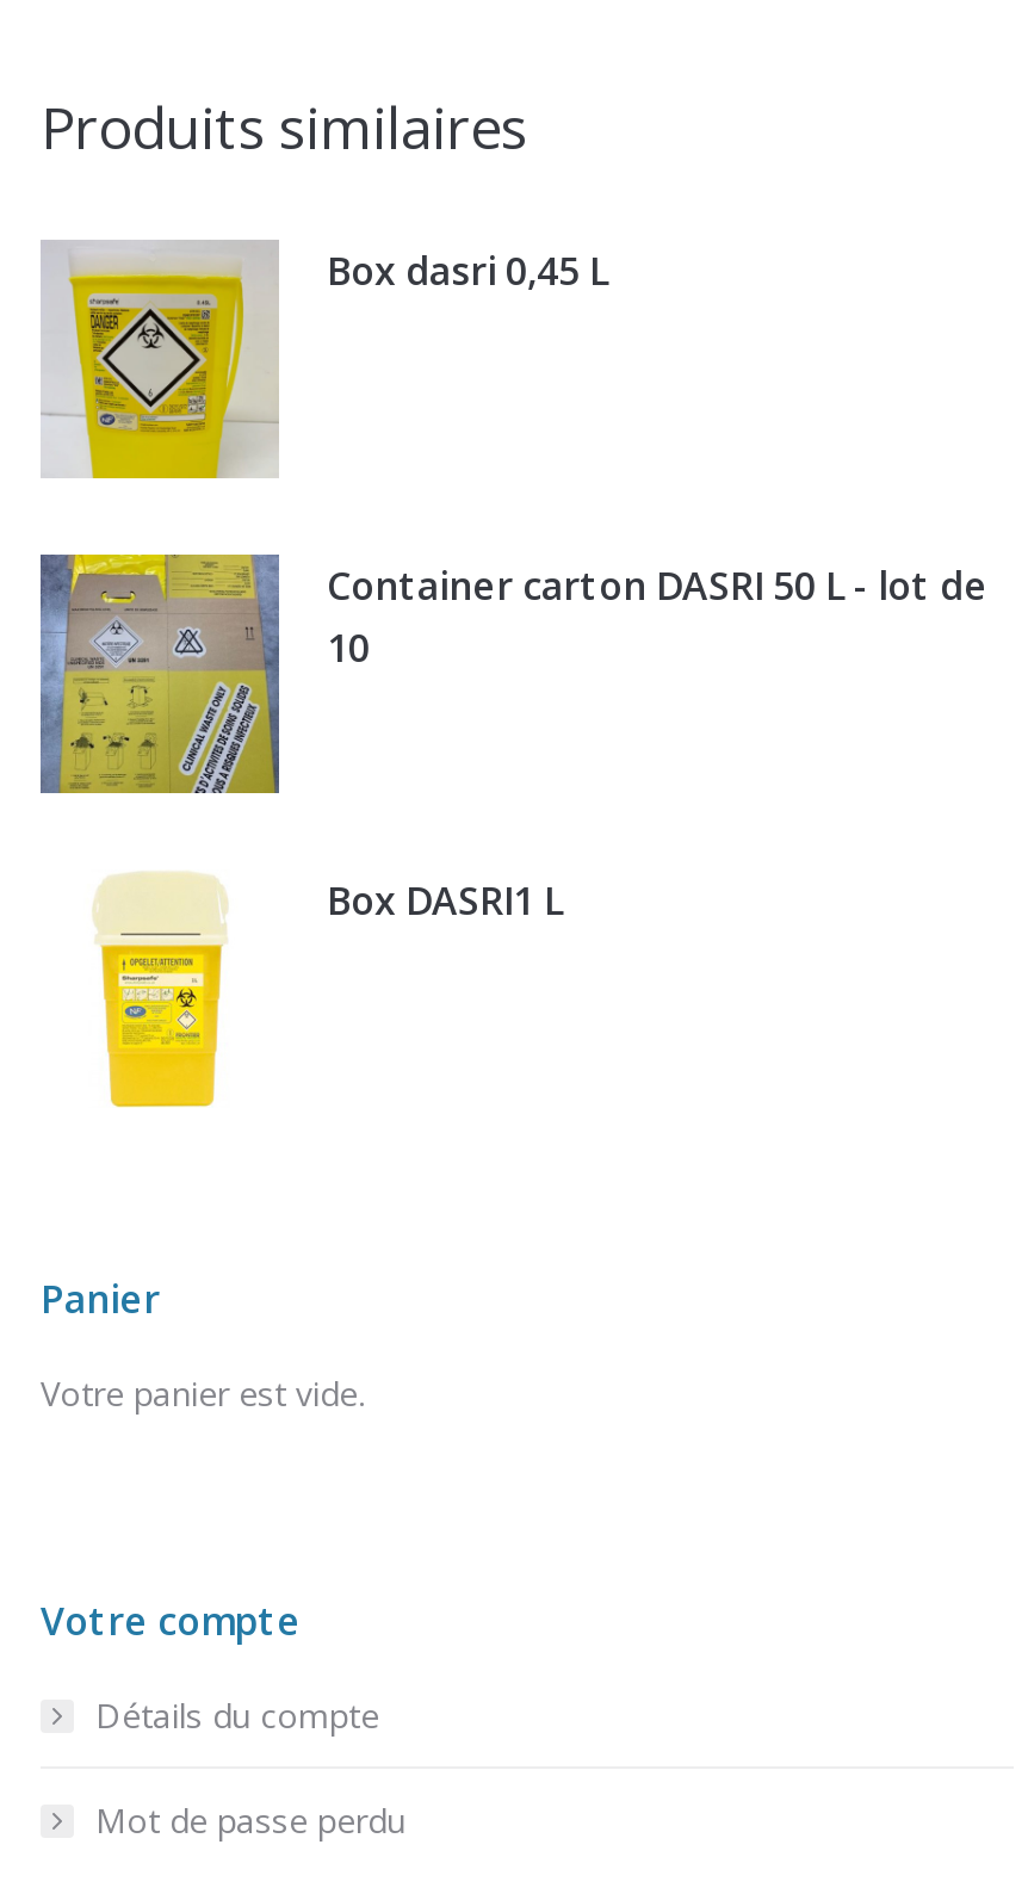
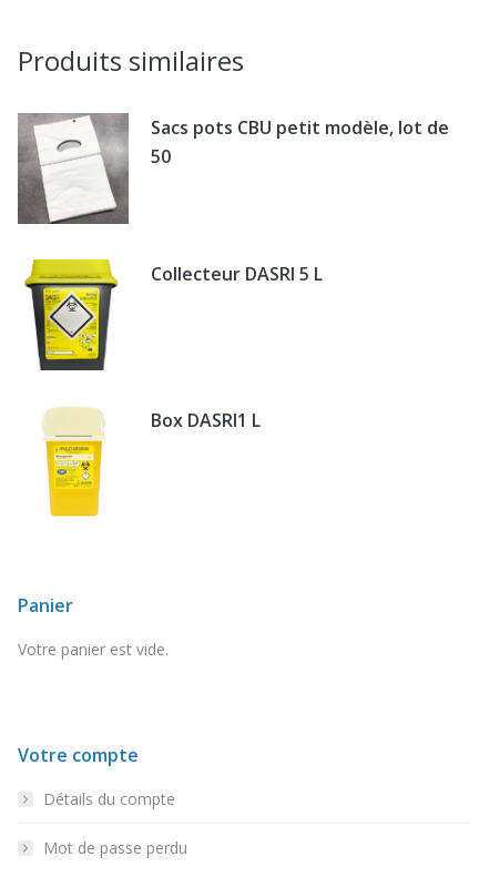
[41,242,608,481] [image] | Box dasri 0,45 L -> [17,113,449,225] [image] | Sacs pots CBU petit modèle, lot de | 50
[38,552,987,796] [image] | Container carton DASRI 50 L - lot de | 10 -> [18,259,323,371] [image] | Collecteur DASRI 5 L

